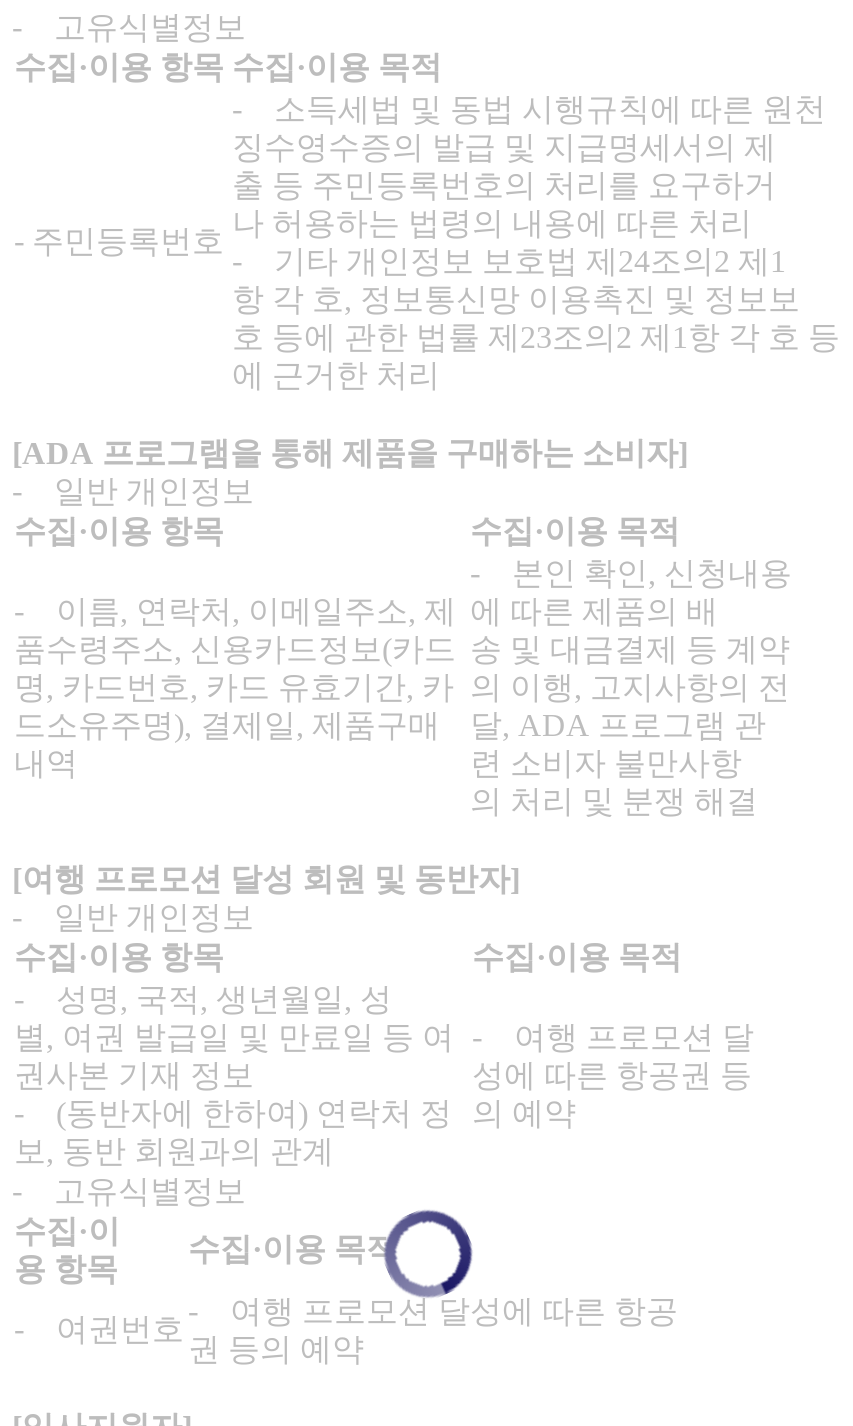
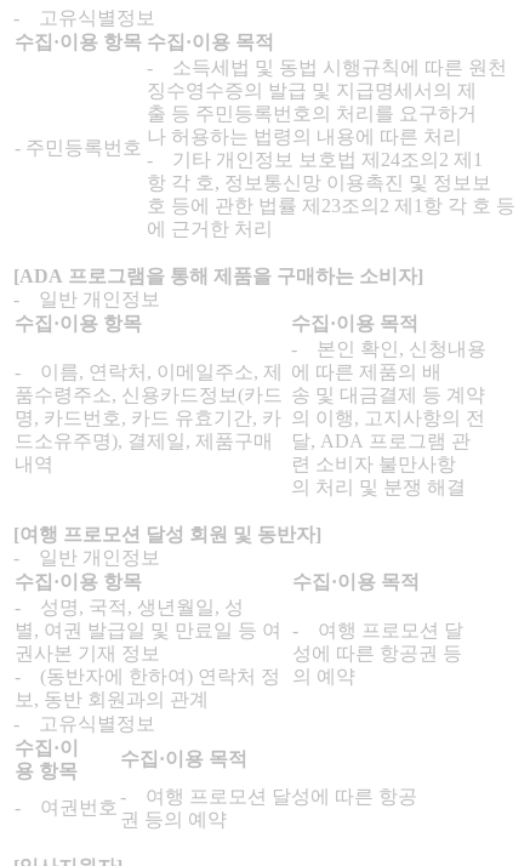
[386,1208,476,1290] [image] -> none

